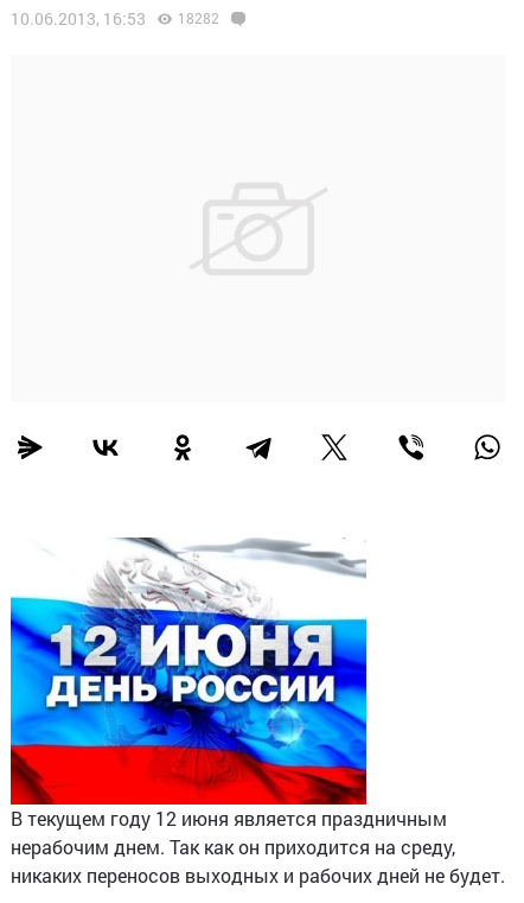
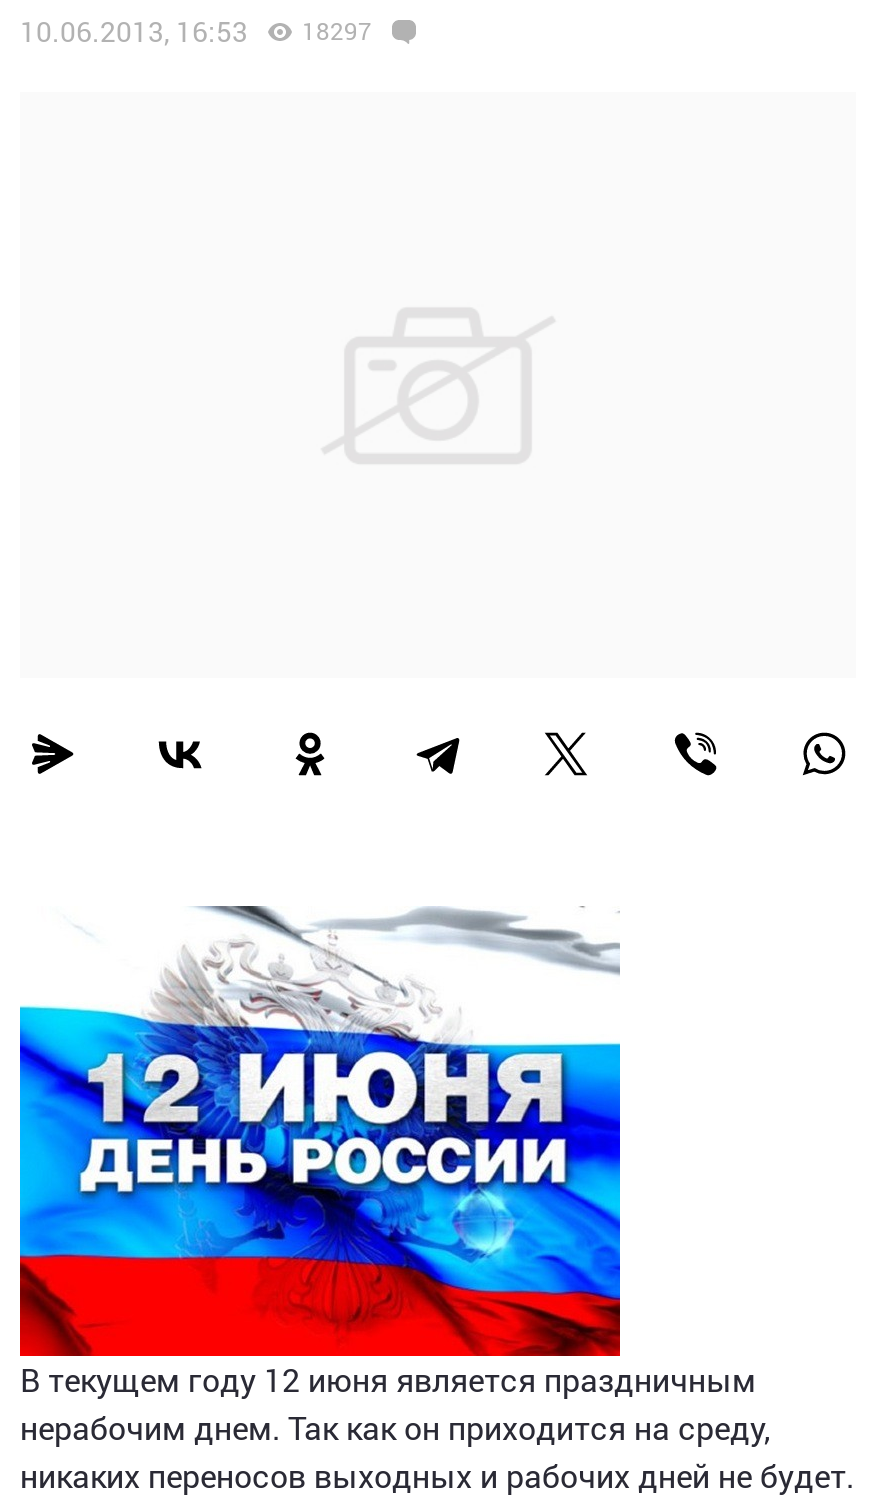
[11,7,219,30] 10.06.2013, 16:53 18282 -> [20,12,372,50] 10.06.2013, 16:53 18297

